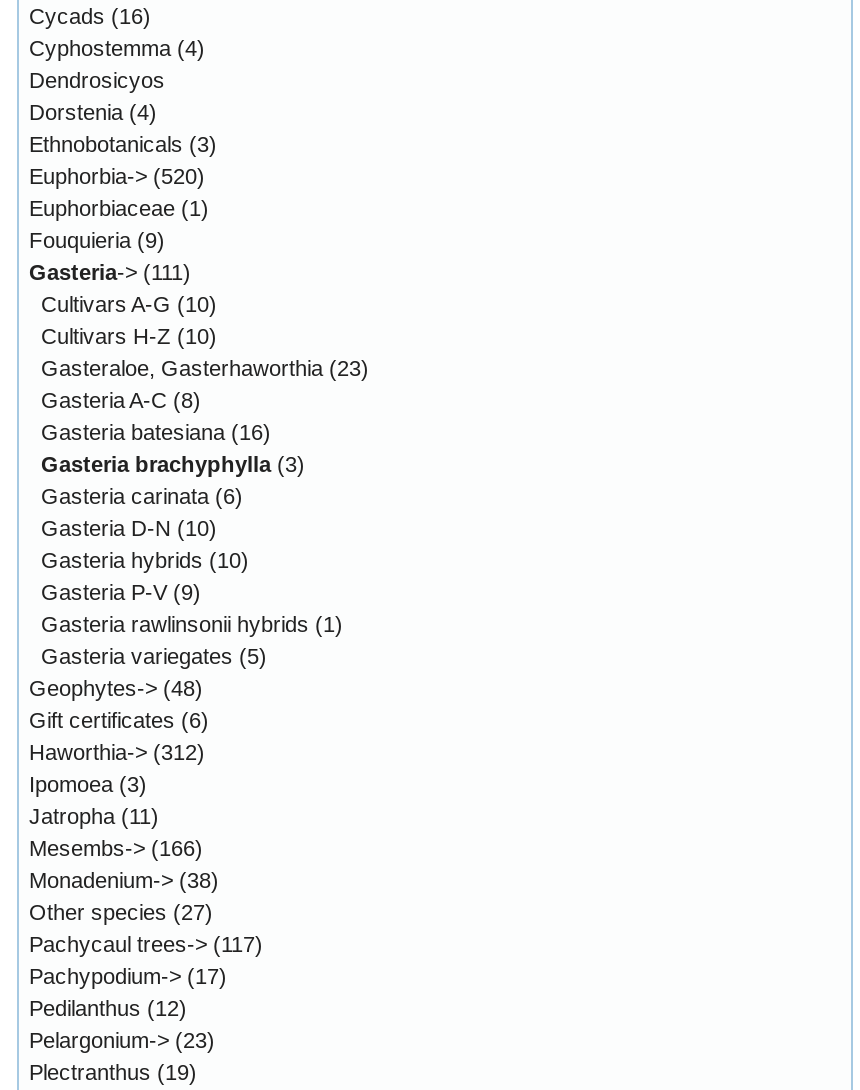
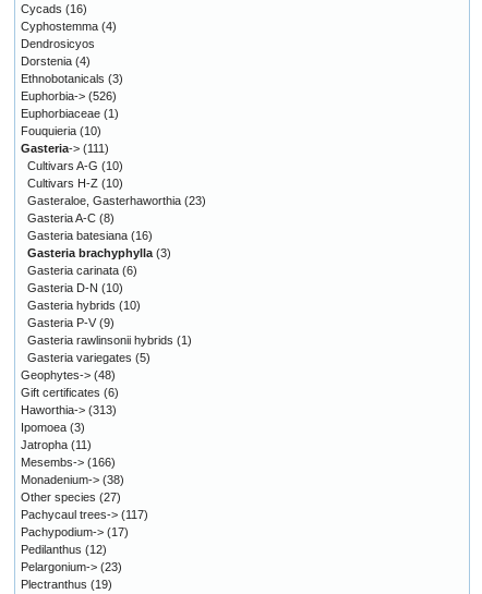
[29,164,205,188] Euphorbia-> (520) -> [21,89,117,103] Euphorbia-> (526)
[29,228,165,252] Fouquieria (9) -> [21,124,101,137] Fouquieria (10)
[29,740,205,764] Haworthia-> (312) -> [21,403,117,416] Haworthia-> (313)

